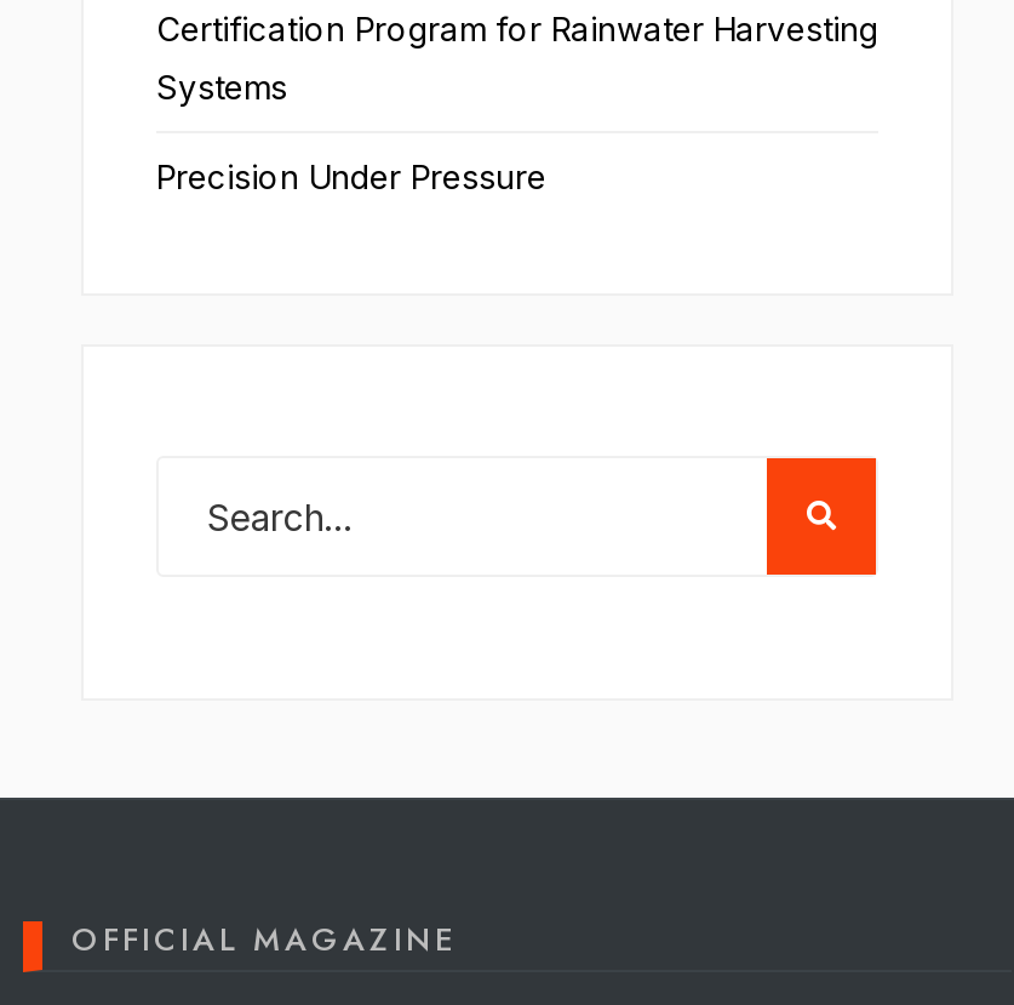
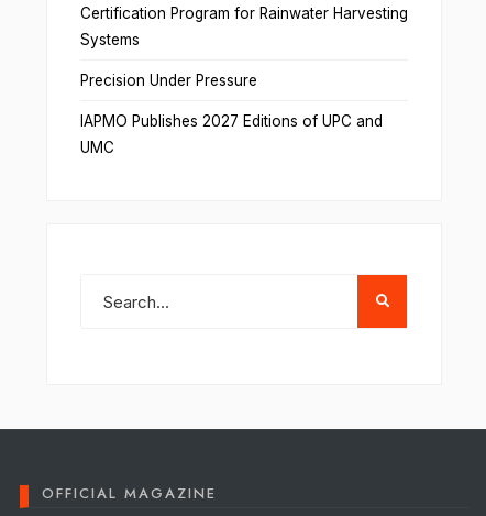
none -> [80,113,383,157] IAPMO Publishes 2027 Editions of UPC and | UMC

